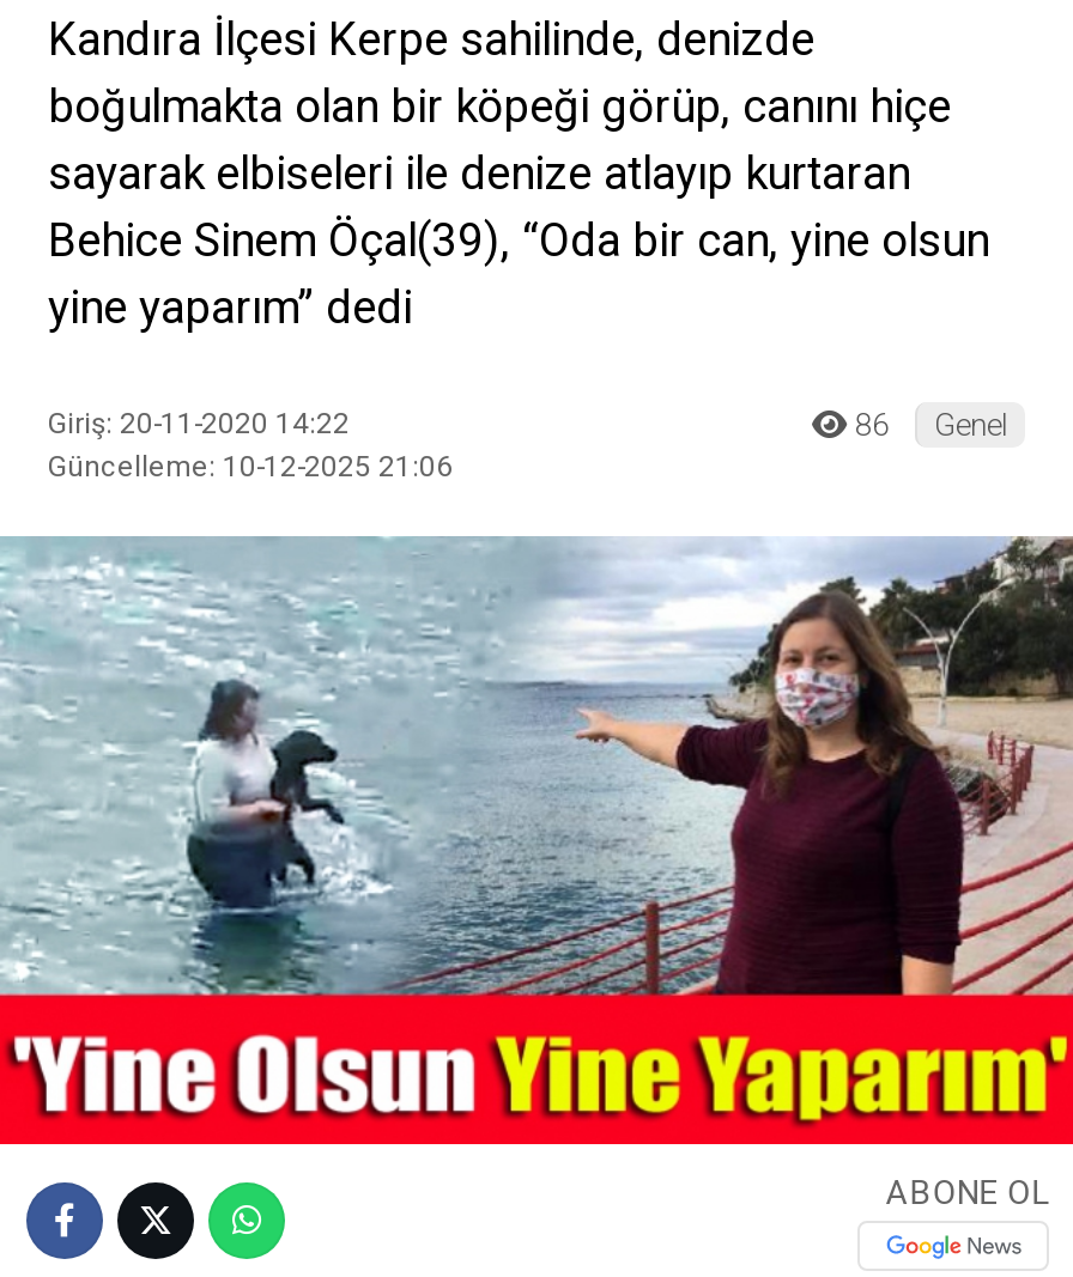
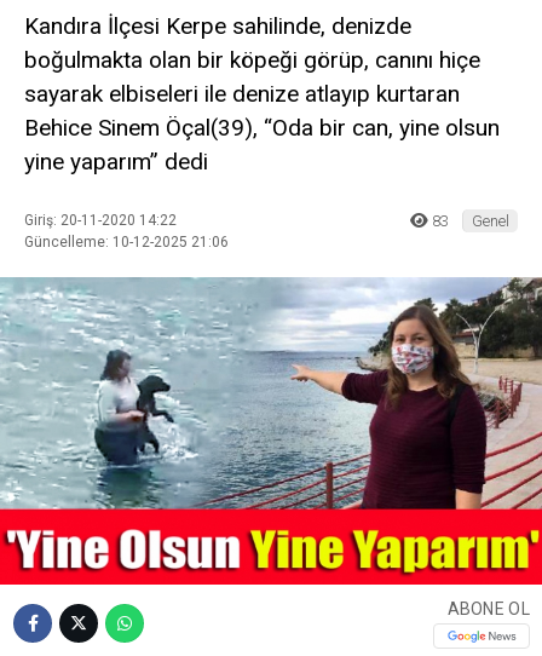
[848,406,1008,442] 86 Genel -> [428,211,509,230] 83 Genel

